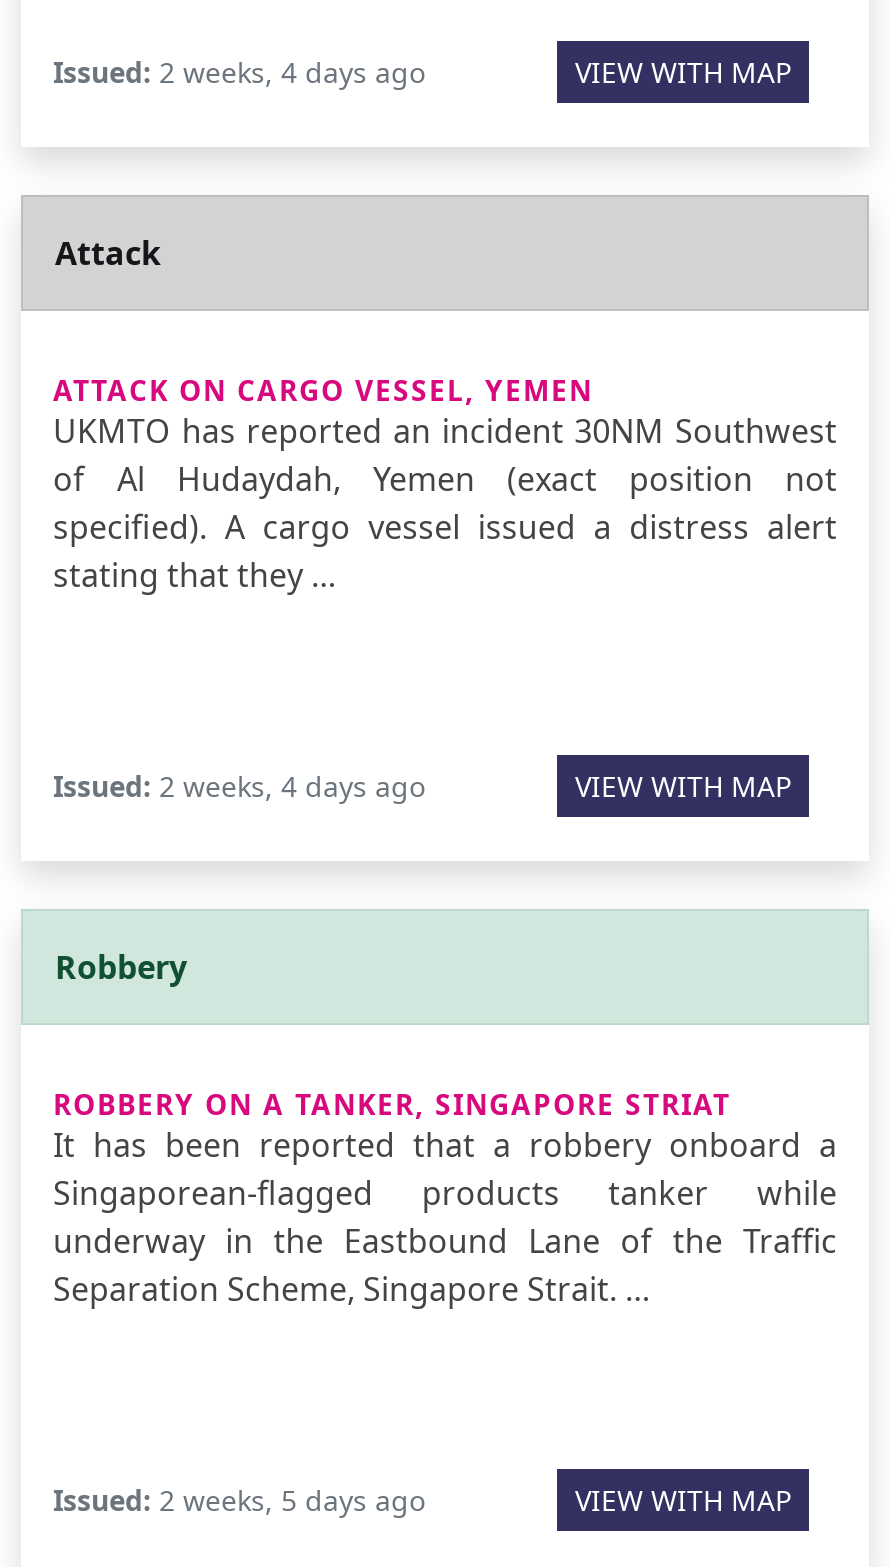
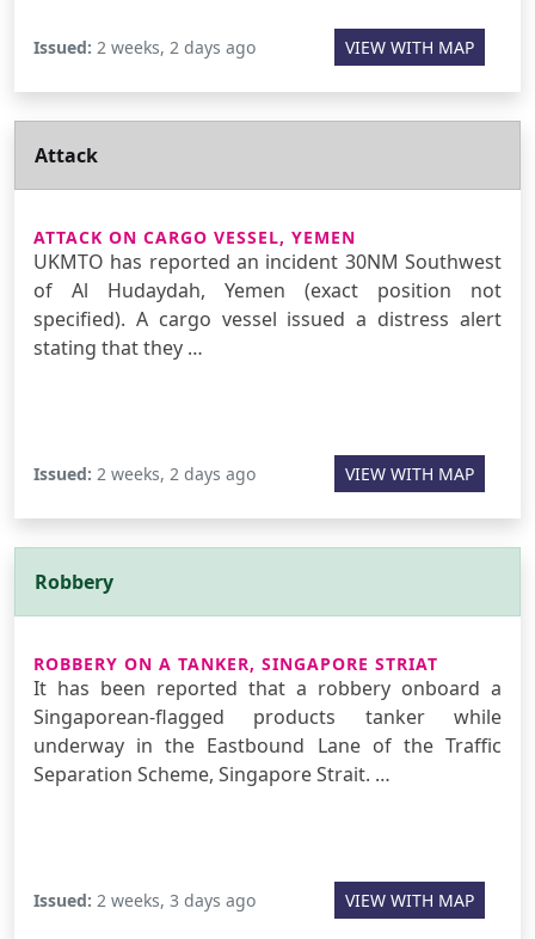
[53,52,425,90] Issued: 2 weeks, 4 days ago -> [33,35,256,58] Issued: 2 weeks, 2 days ago
[53,766,425,804] Issued: 2 weeks, 4 days ago -> [33,462,256,484] Issued: 2 weeks, 2 days ago
[53,1480,425,1518] Issued: 2 weeks, 5 days ago -> [33,888,256,911] Issued: 2 weeks, 3 days ago

